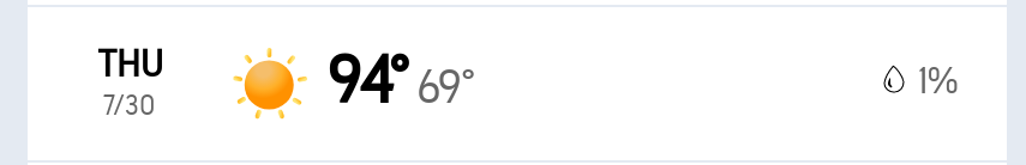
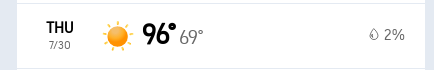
[328,43,474,122] 94° 69° -> [142,19,203,52] 96° 69°
[918,59,959,104] 1% -> [384,25,405,44] 2%

